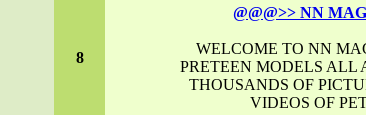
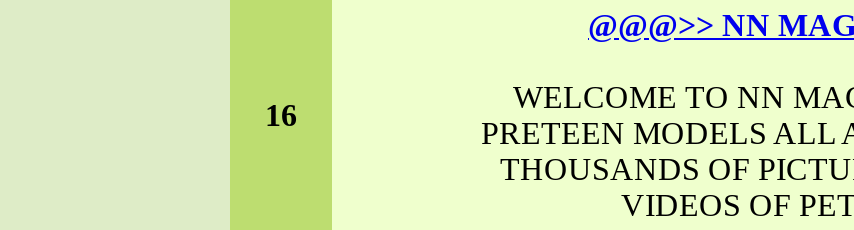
[75,49,83,66] 8 -> [265,98,297,132] 16

